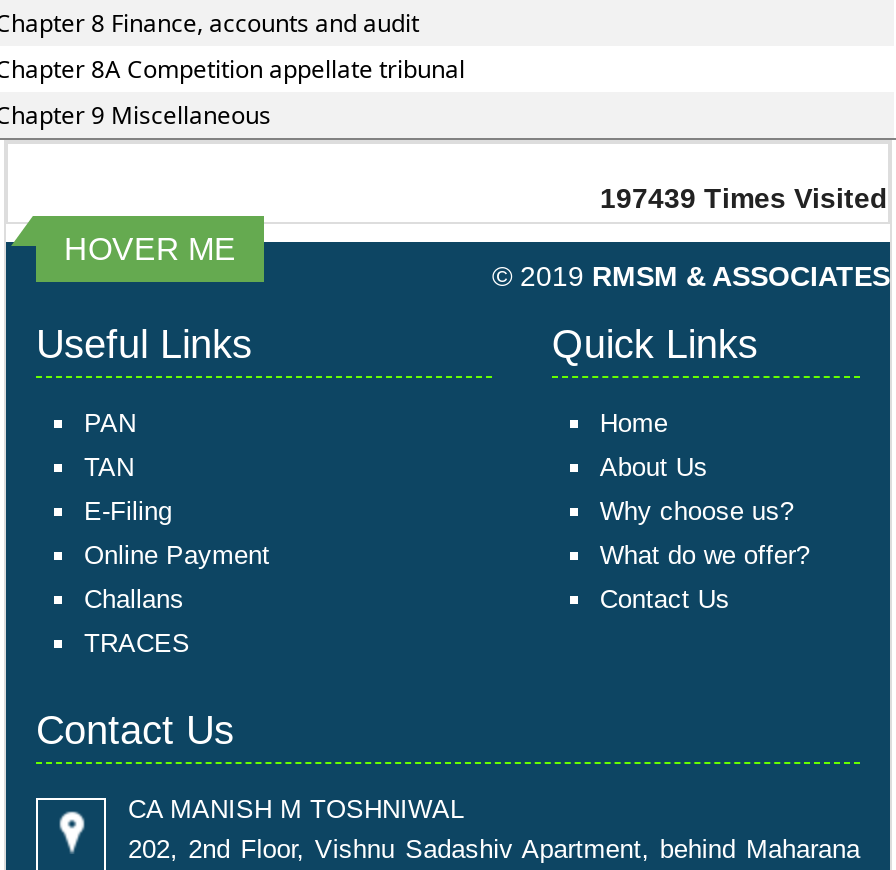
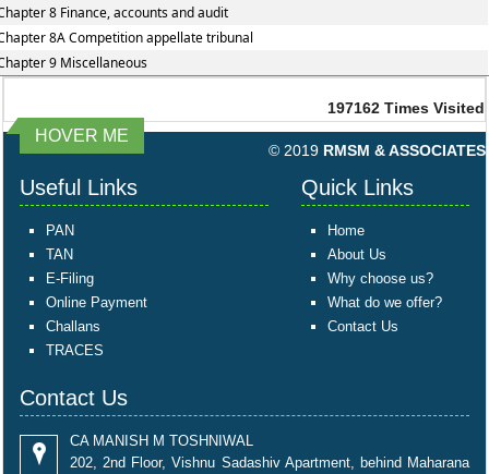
[600,182,888,214] 197439 Times Visited -> [327,99,485,117] 197162 Times Visited

